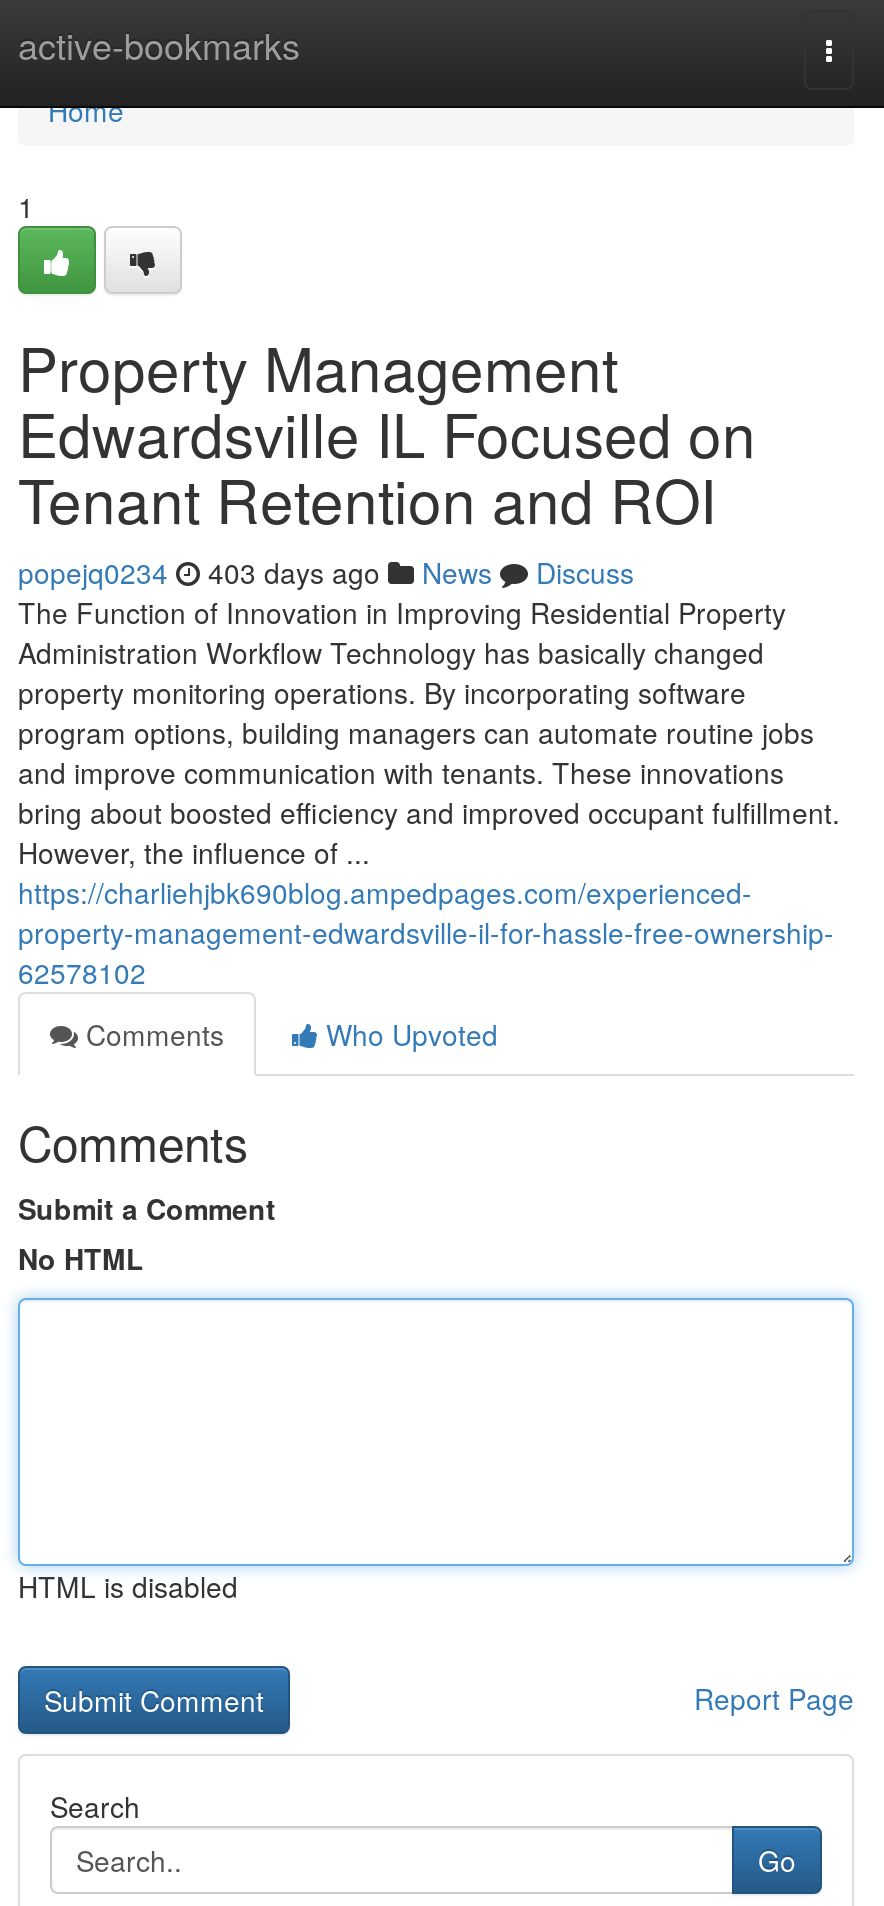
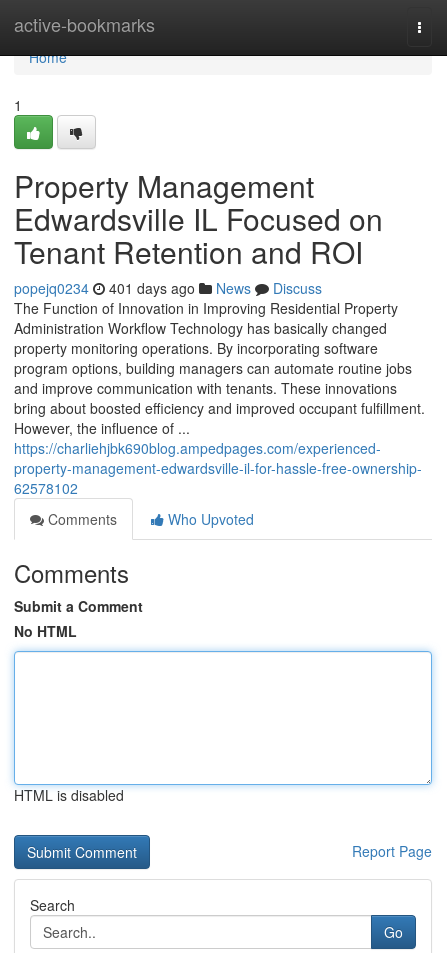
[18,552,634,592] popejq0234 403 days ago News Discuss -> [14,278,322,298] popejq0234 401 days ago News Discuss

